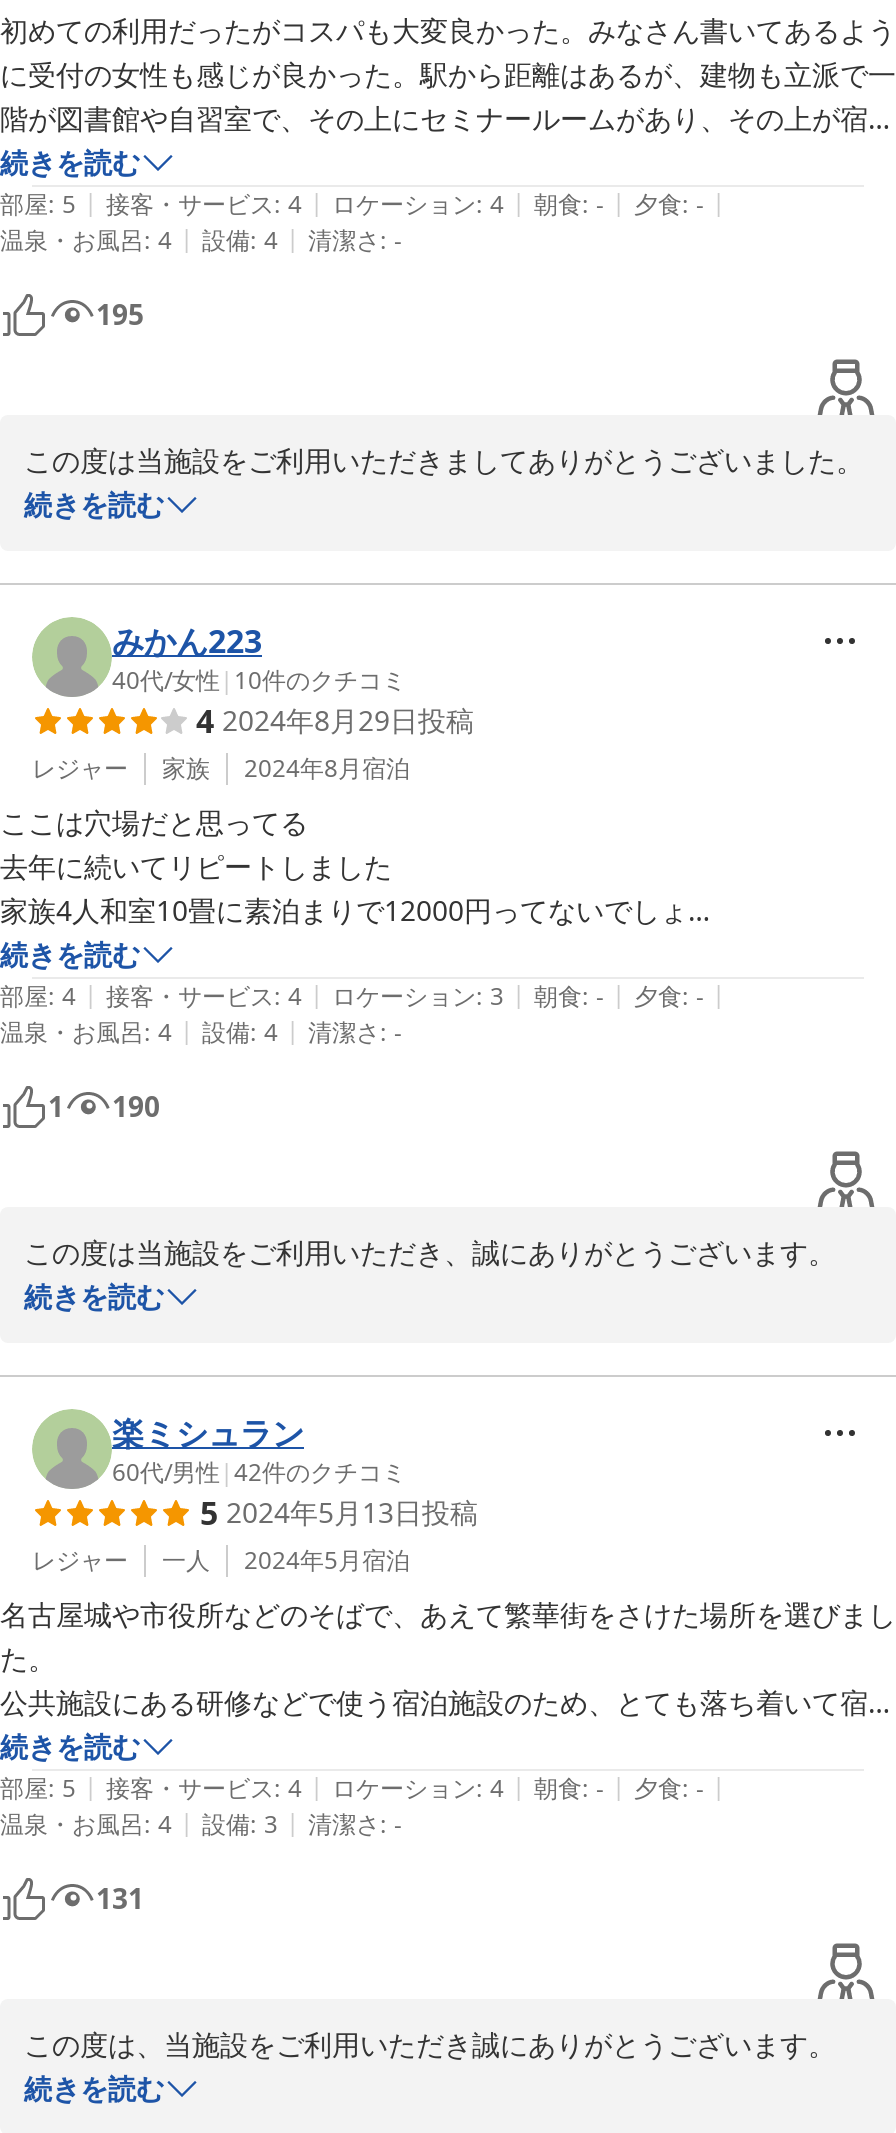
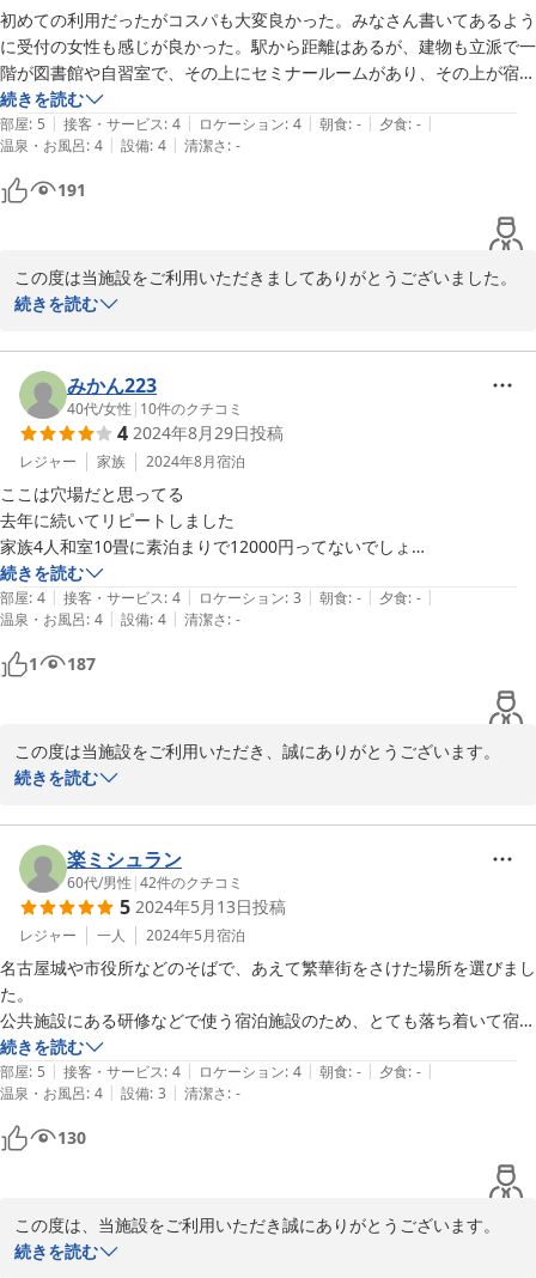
[96,295,144,333] 195 -> [57,178,86,201] 191
[48,1087,160,1125] 1 190 -> [29,652,96,675] 1 187
[96,1879,144,1917] 131 -> [57,1126,86,1149] 130

